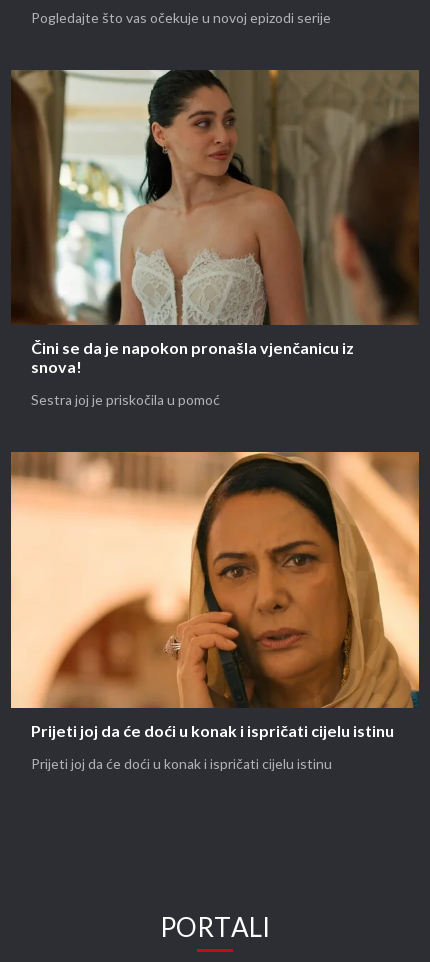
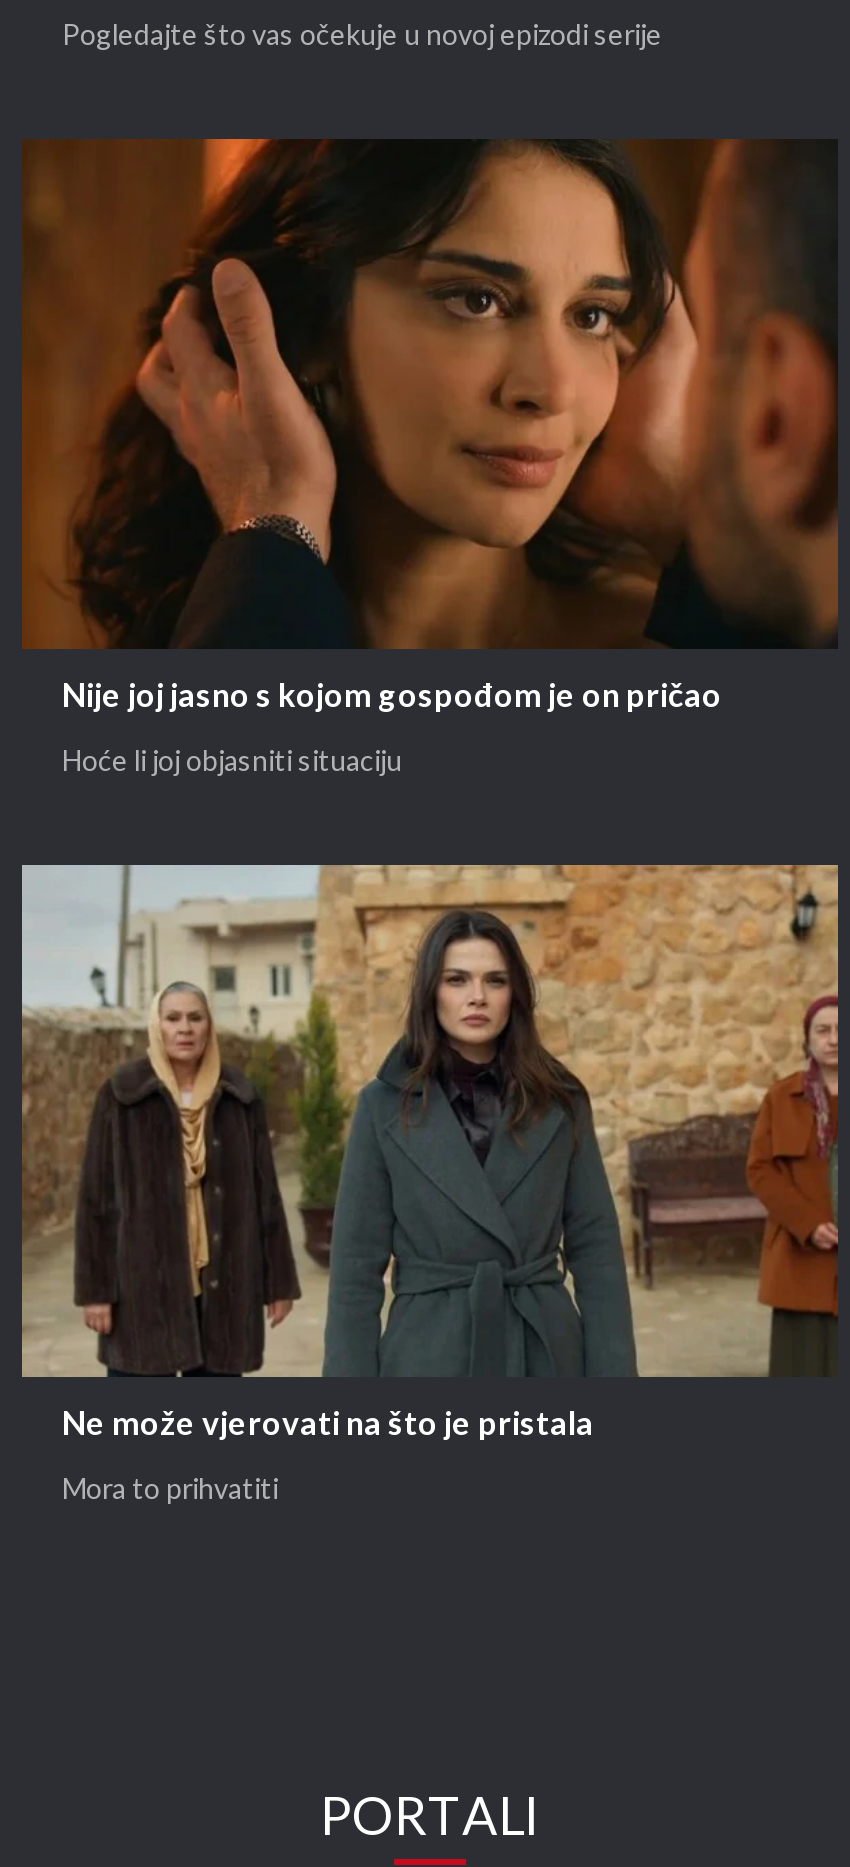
[11,69,419,378] [image] | Čini se da je napokon pronašla vjenčanicu iz | snova! -> [22,137,838,718] [image] | Nije joj jasno s kojom gospođom je on pričao
[31,392,220,409] Sestra joj je priskočila u pomoć -> [62,746,402,780] Hoće li joj objasniti situaciju
[10,451,420,742] [image] | Prijeti joj da će doći u konak i ispričati cijelu istinu -> [20,863,840,1445] [image] | Ne može vjerovati na što je pristala
[31,756,332,773] Prijeti joj da će doći u konak i ispričati cijelu istinu -> [62,1473,278,1507] Mora to prihvatiti

